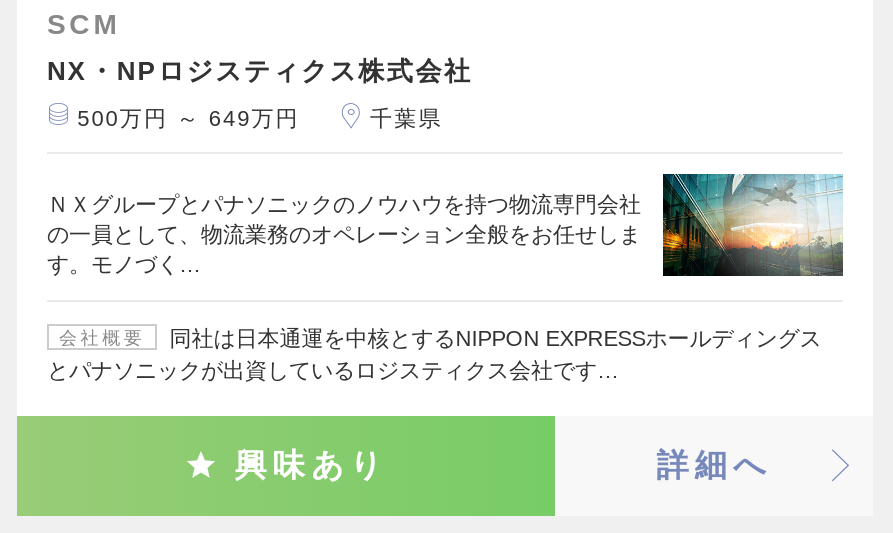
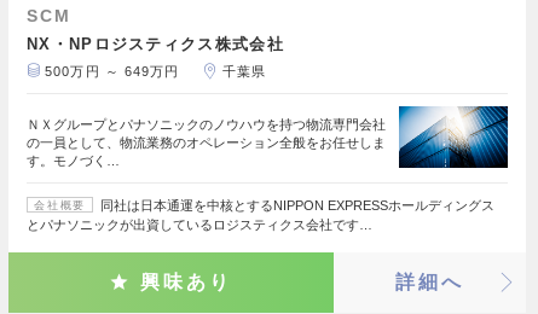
[661,171,845,279] [image] -> [398,105,509,169] [image]

